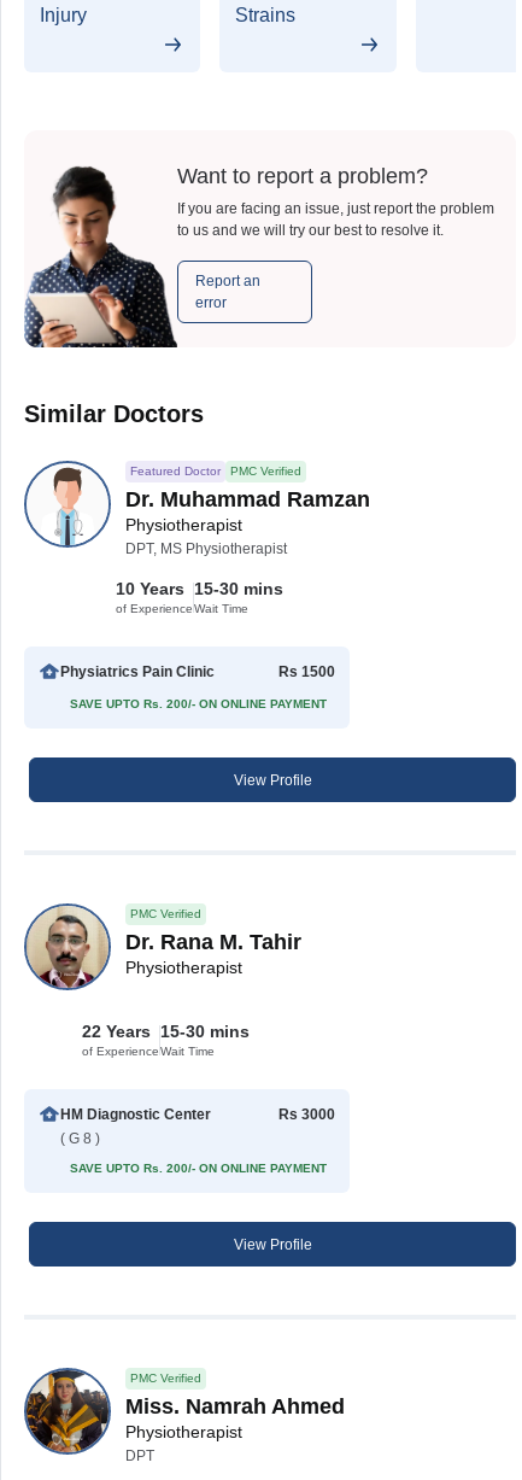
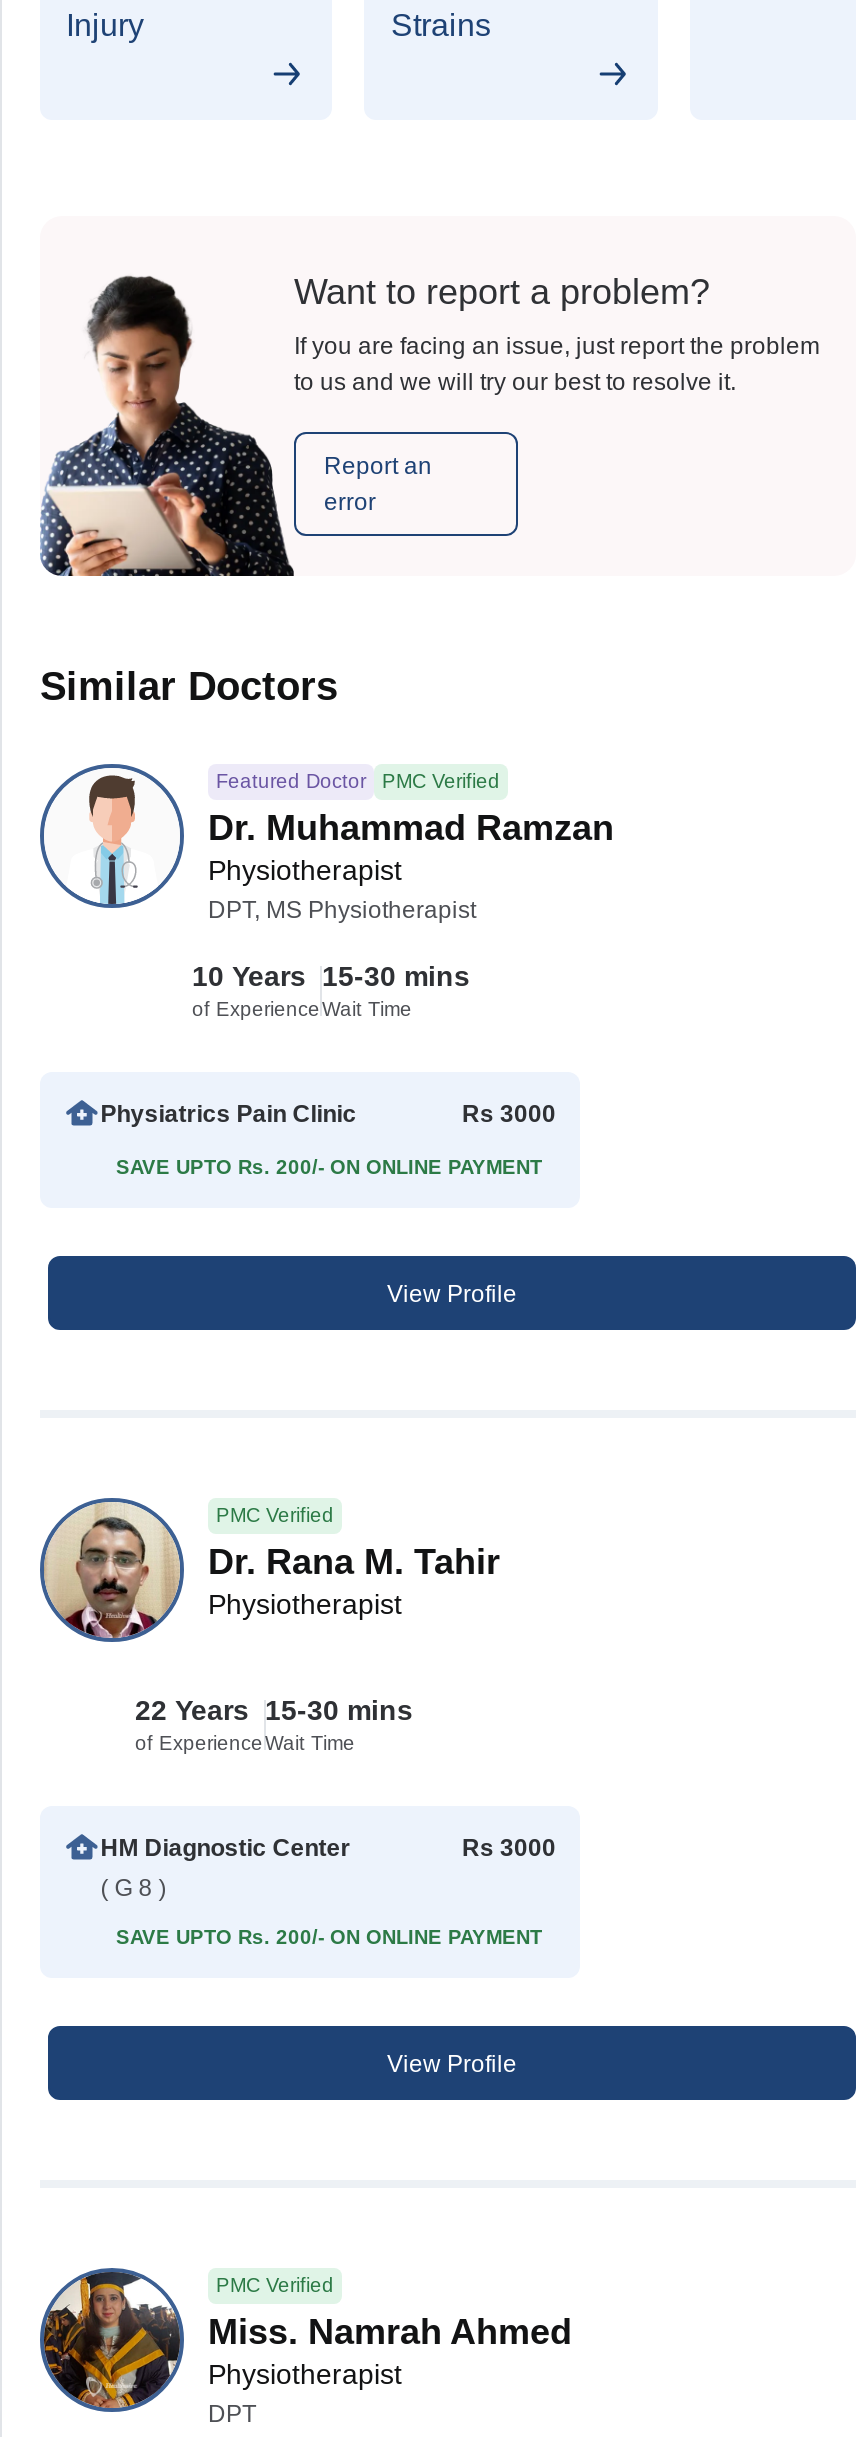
[278,663,335,680] Rs 1500 -> [462,1100,556,1128] Rs 3000

